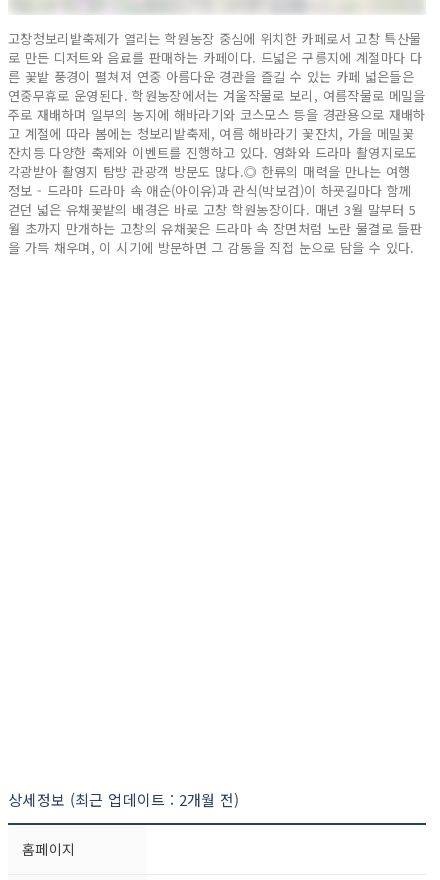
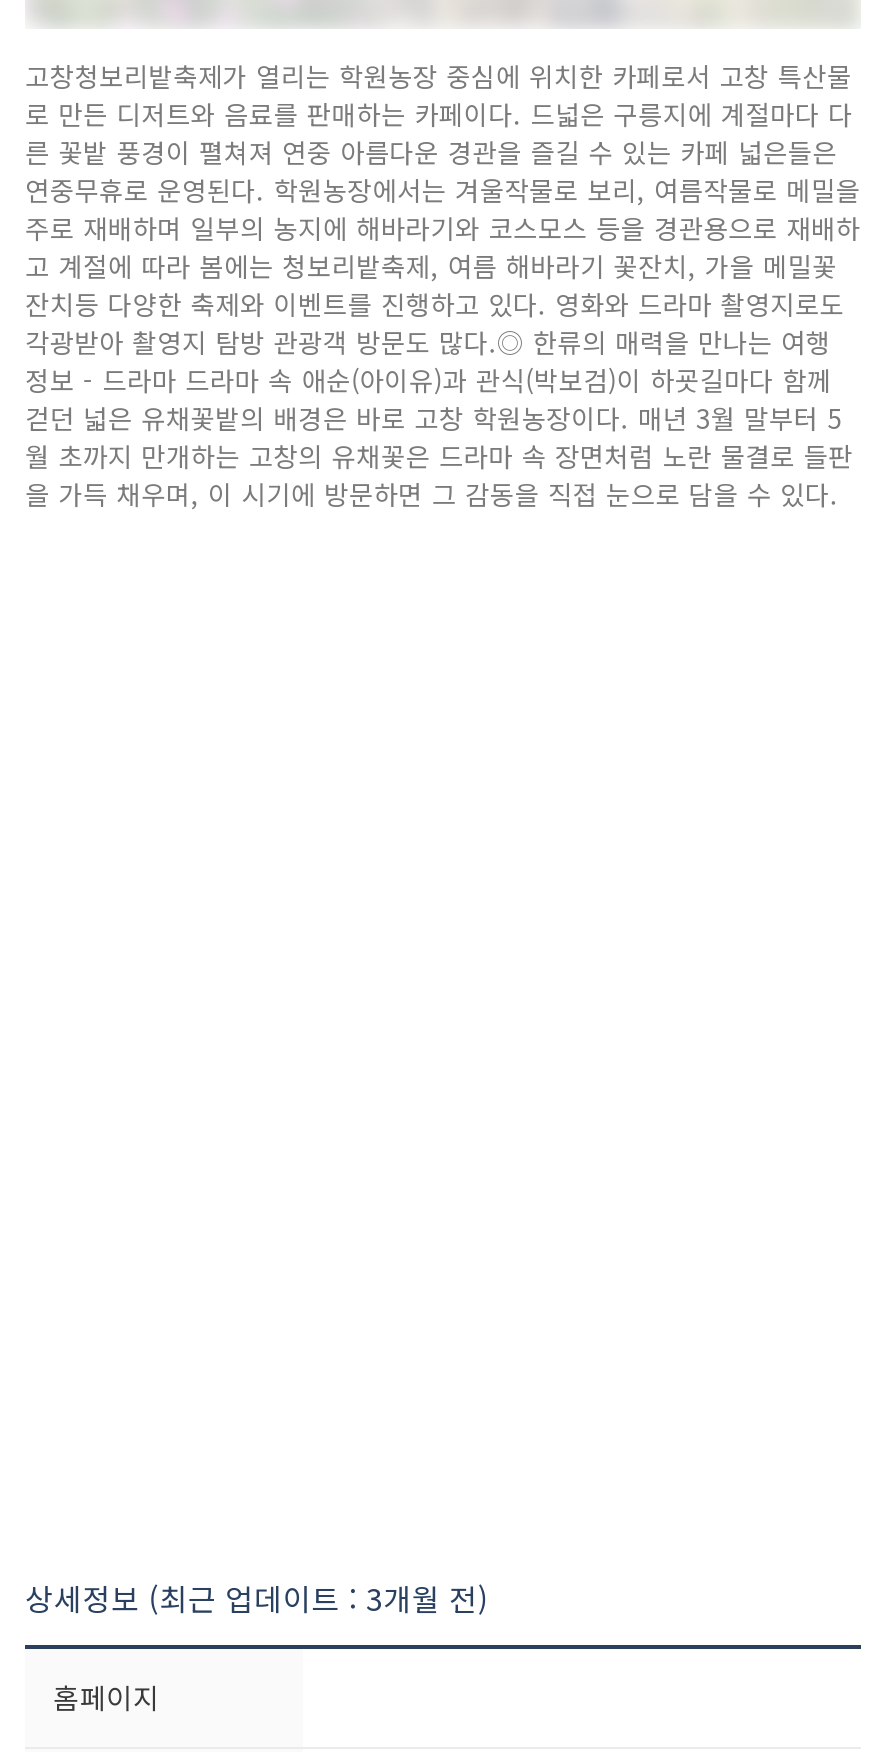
[8,789,240,810] 상세정보 (최근 업데이트 : 2개월 전) -> [25,1576,488,1618] 상세정보 (최근 업데이트 : 3개월 전)

